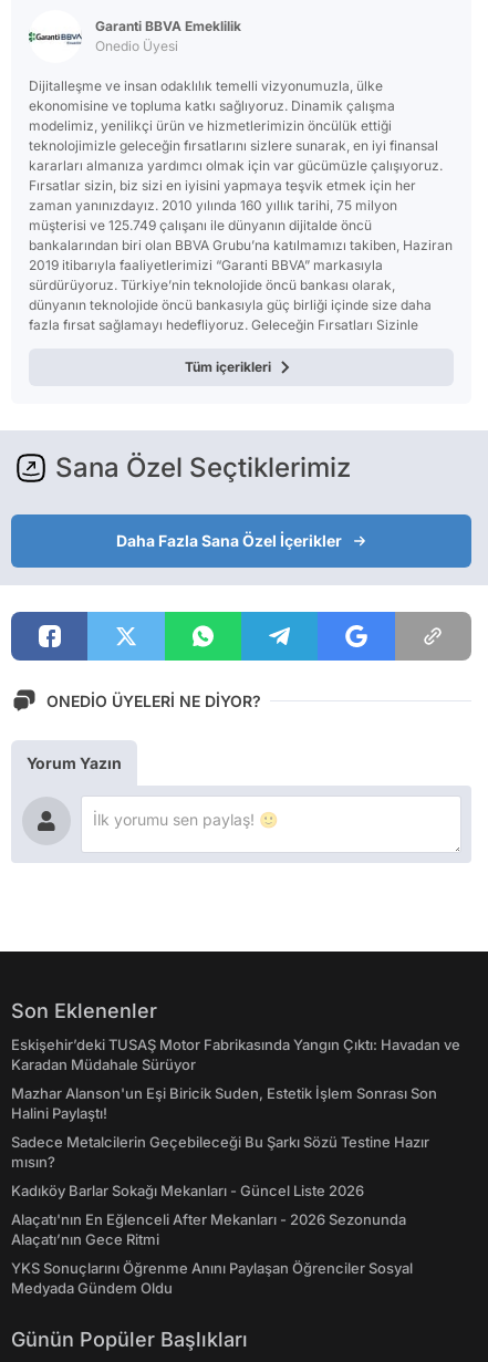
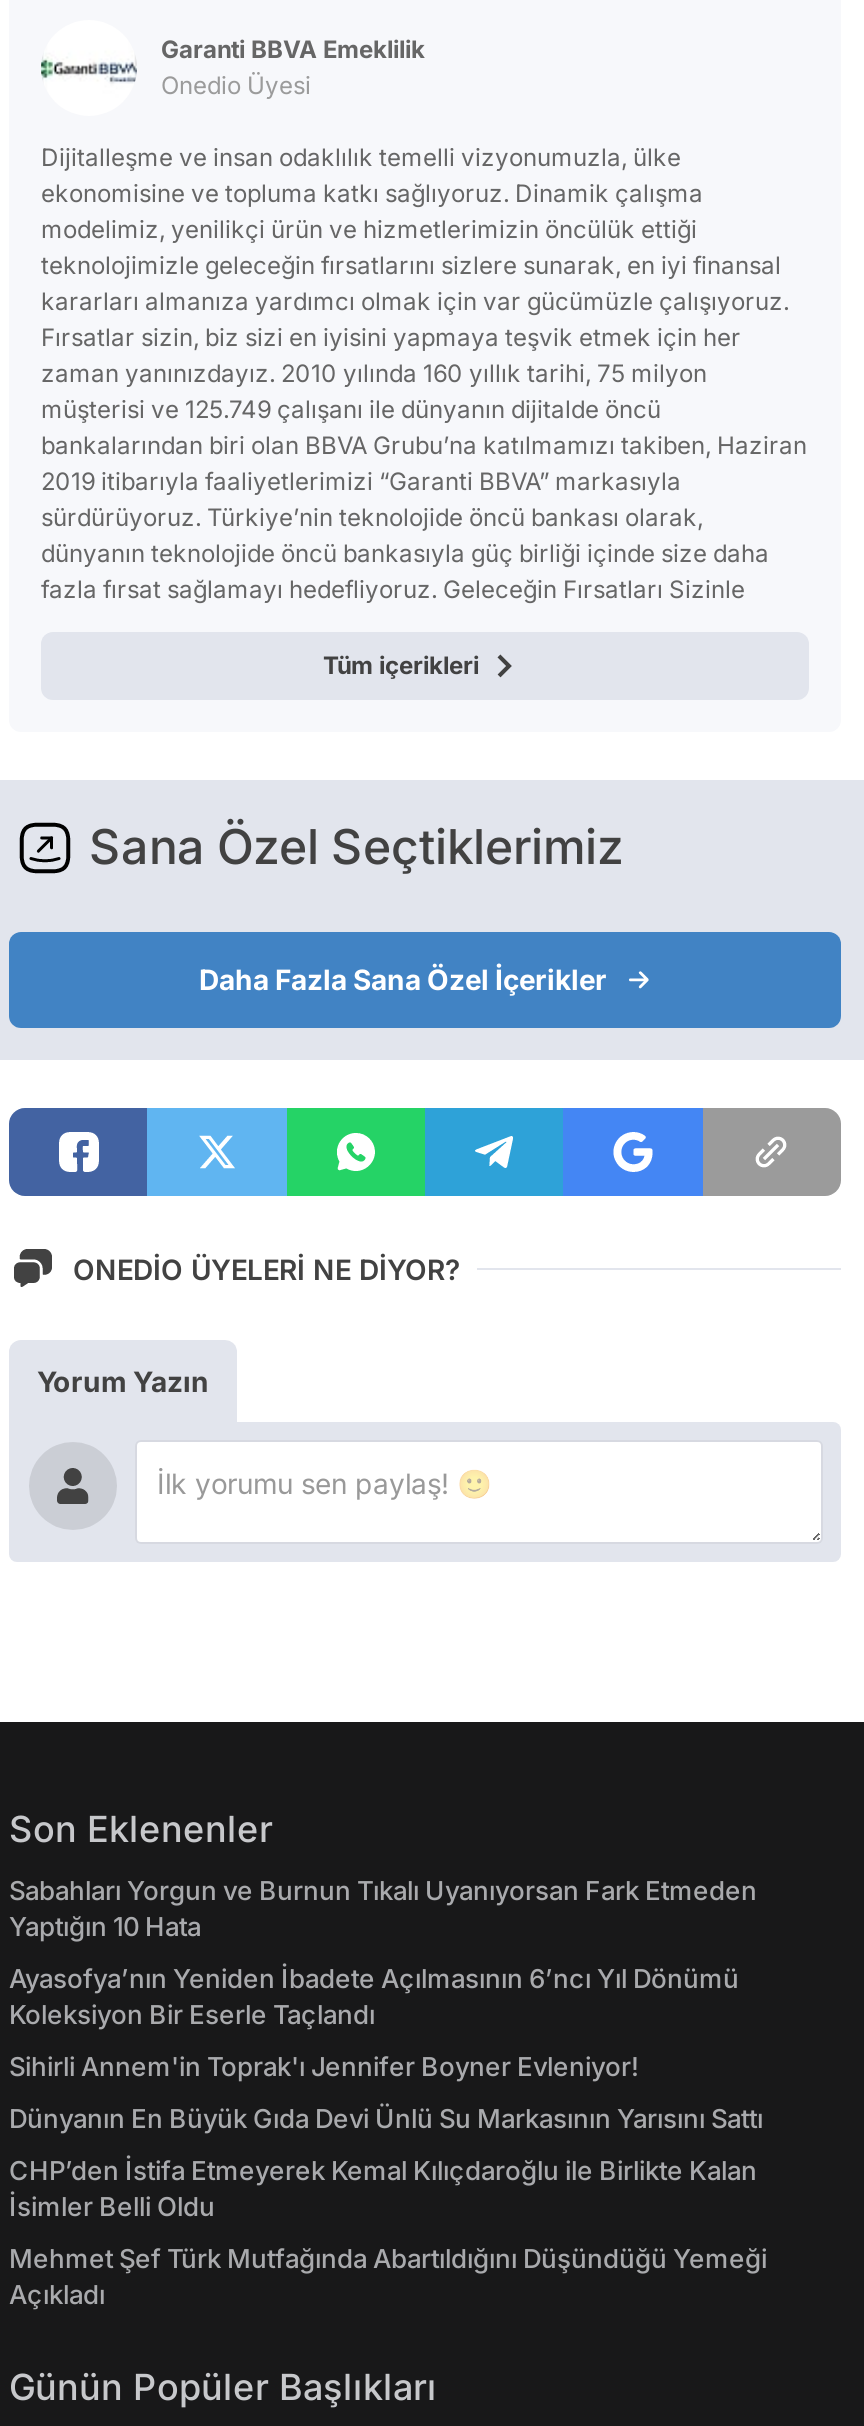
[11,1036,460,1074] Eskişehir’deki TUSAŞ Motor Fabrikasında Yangın Çıktı: Havadan ve | Karadan Müdahale Sürüyor -> [9,1875,757,1943] Sabahları Yorgun ve Burnun Tıkalı Uyanıyorsan Fark Etmeden | Yaptığın 10 Hata
[11,1085,437,1122] Mazhar Alanson'un Eşi Biricik Suden, Estetik İşlem Sonrası Son | Halini Paylaştı! -> [9,1963,739,2031] Ayasofya’nın Yeniden İbadete Açılmasının 6’ncı Yıl Dönümü | Koleksiyon Bir Eserle Taçlandı
[11,1134,429,1171] Sadece Metalcilerin Geçebileceği Bu Şarkı Sözü Testine Hazır | mısın? -> [9,2051,639,2083] Sihirli Annem'in Toprak'ı Jennifer Boyner Evleniyor!
[11,1182,364,1200] Kadıköy Barlar Sokağı Mekanları - Güncel Liste 2026 -> [9,2103,763,2135] Dünyanın En Büyük Gıda Devi Ünlü Su Markasının Yarısını Sattı
[11,1211,406,1249] Alaçatı'nın En Eğlenceli After Mekanları - 2026 Sezonunda | Alaçatı’nın Gece Ritmi -> [9,2155,757,2223] CHP’den İstifa Etmeyerek Kemal Kılıçdaroğlu ile Birlikte Kalan | İsimler Belli Oldu
[11,1260,413,1297] YKS Sonuçlarını Öğrenme Anını Paylaşan Öğrenciler Sosyal | Medyada Gündem Oldu -> [9,2243,767,2311] Mehmet Şef Türk Mutfağında Abartıldığını Düşündüğü Yemeği | Açıkladı

